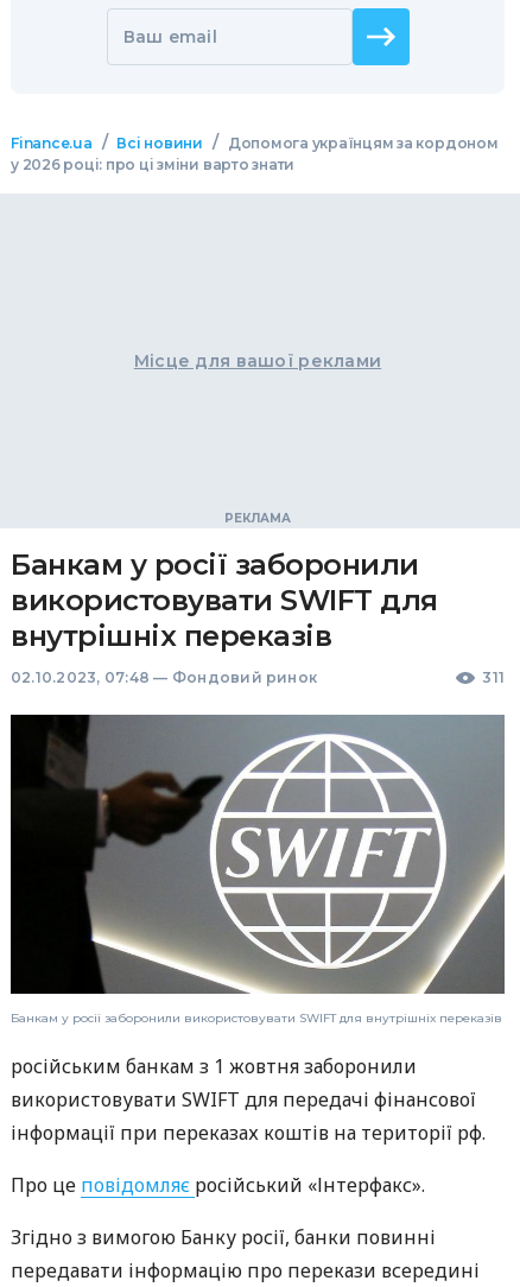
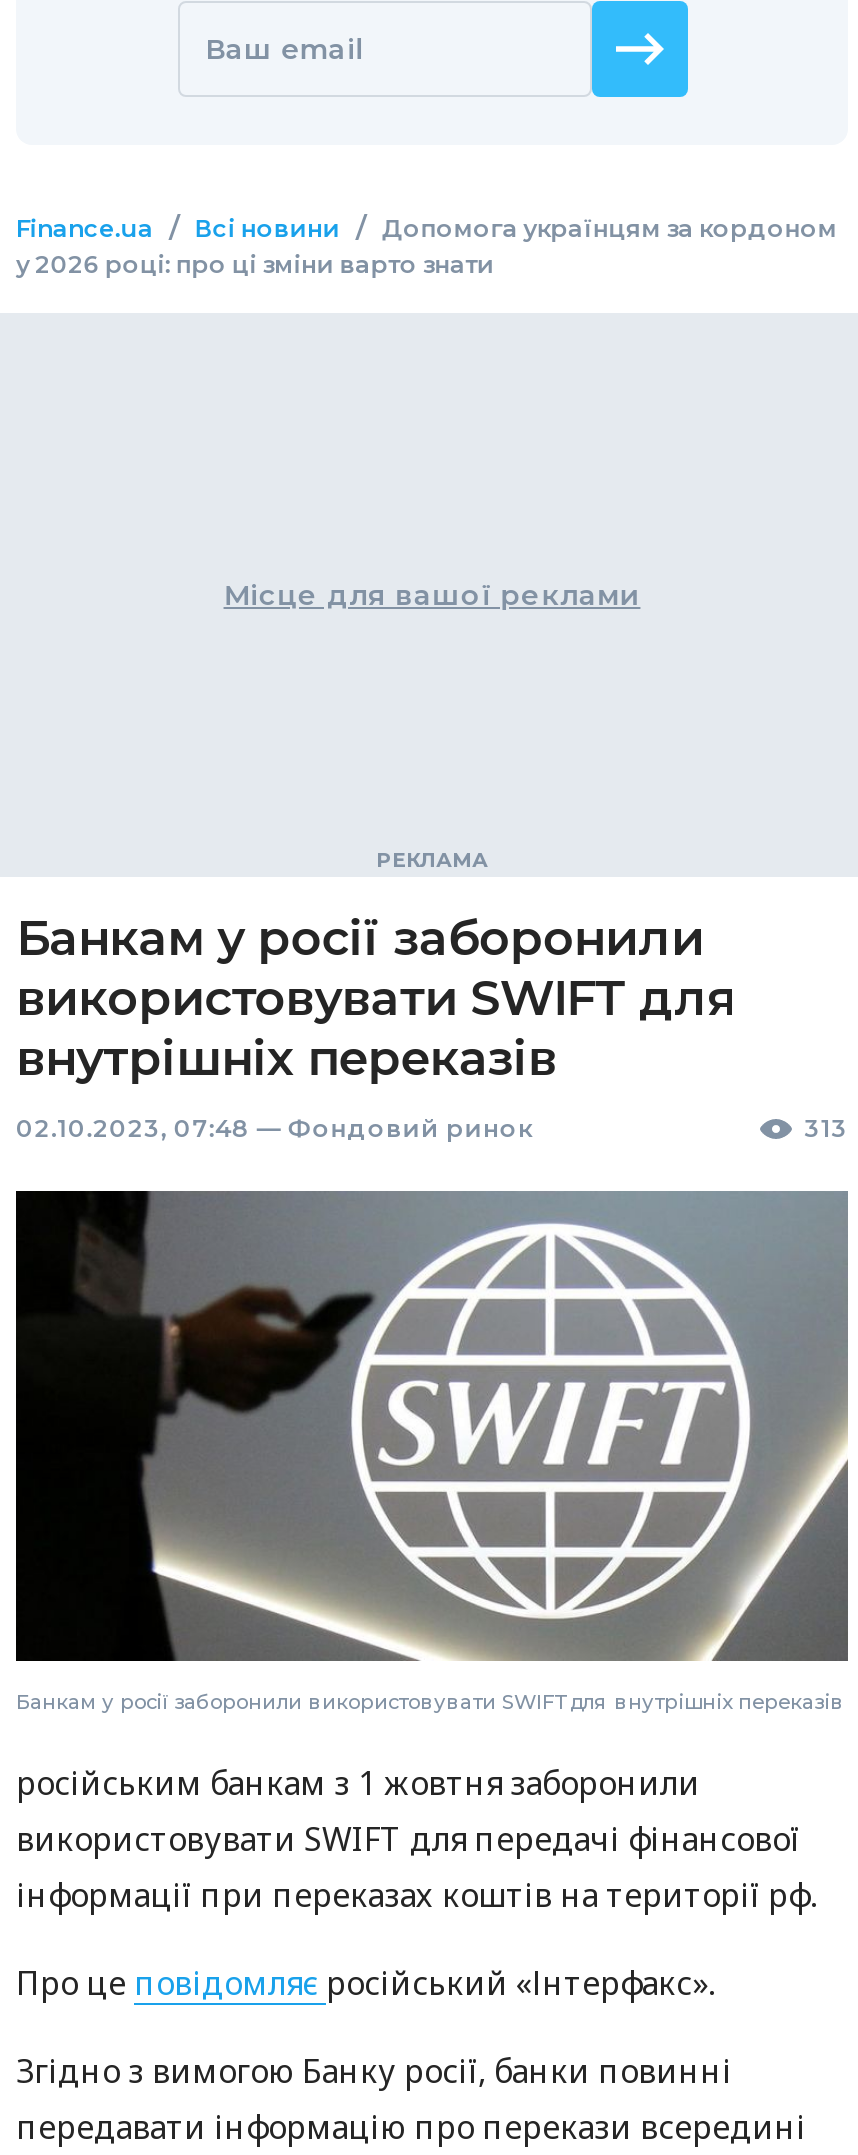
[482,669,505,687] 311 -> [805,1114,848,1144] 313

